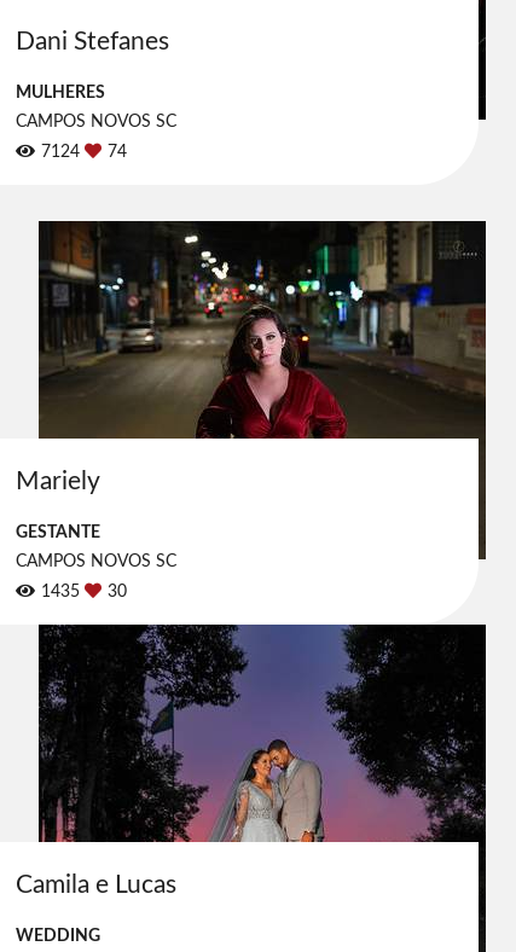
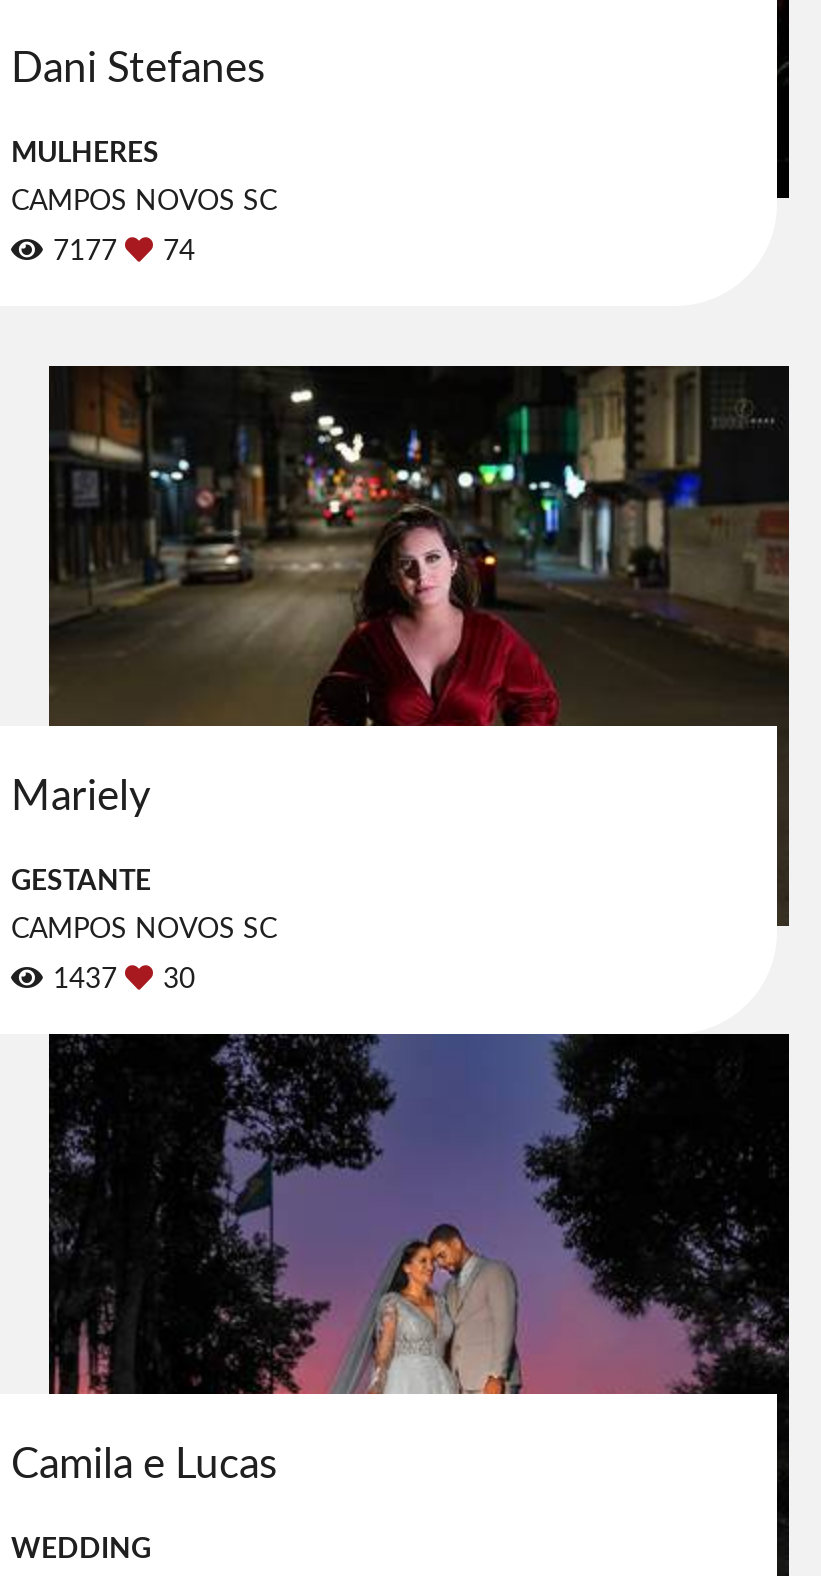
[41,144,127,161] 7124 74 -> [53,238,195,266] 7177 74
[41,584,127,600] 1435 30 -> [53,966,195,994] 1437 30

